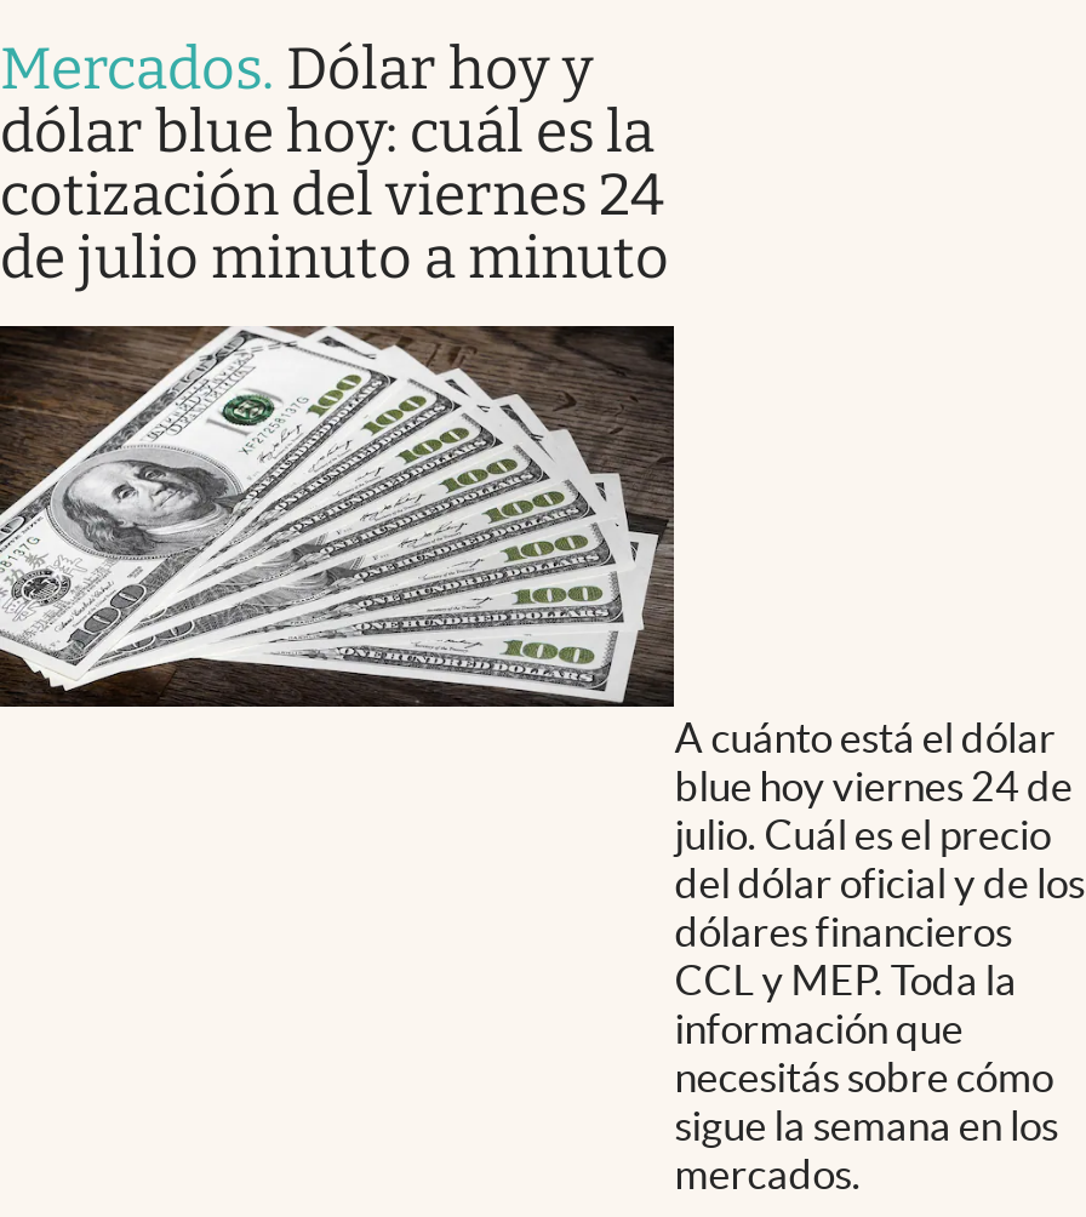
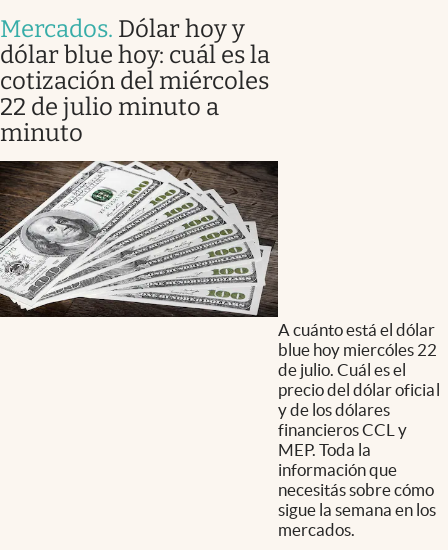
[0,161,669,292] cotización del viernes 24 | de julio minuto a minuto -> [0,67,269,147] cotización del miércoles | 22 de julio minuto a | minuto
[674,761,1085,1001] blue hoy viernes 24 de | julio. Cuál es el precio | del dólar oficial y de los | dólares financieros | CCL y MEP. Toda la -> [278,340,439,459] blue hoy miercóles 22 | de julio. Cuál es el | precio del dólar oficial | y de los dólares | financieros CCL y | MEP. Toda la

